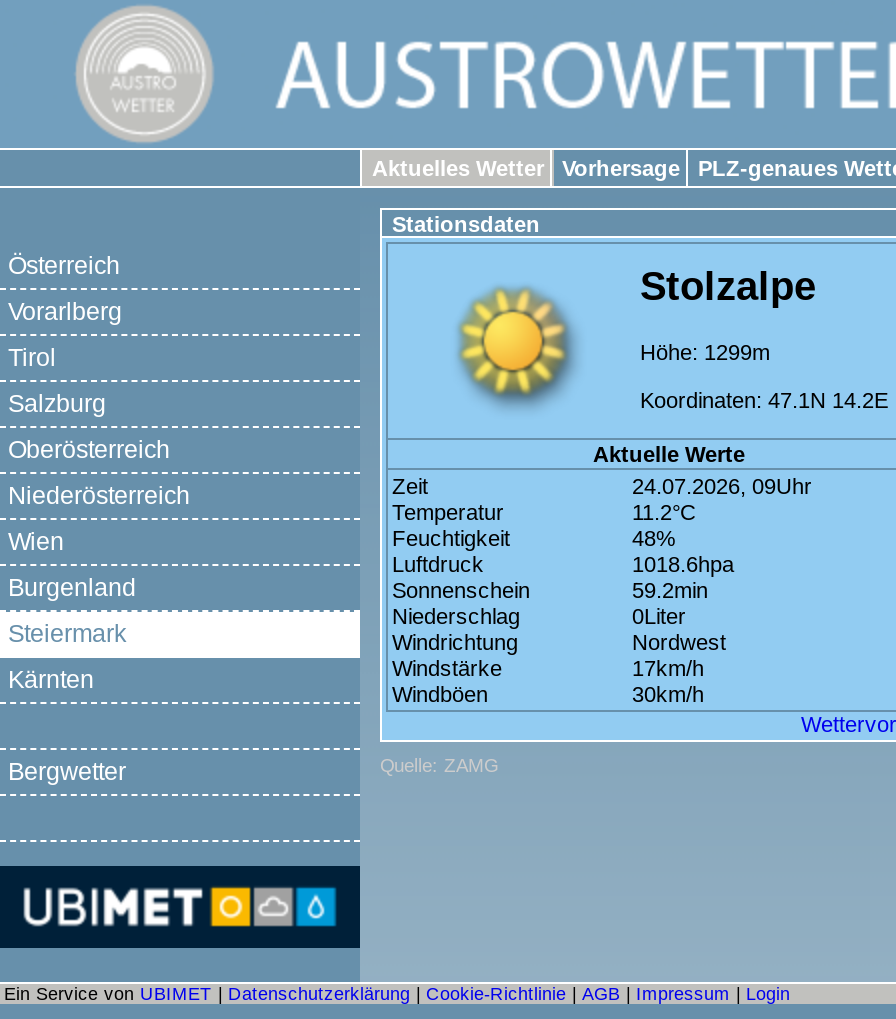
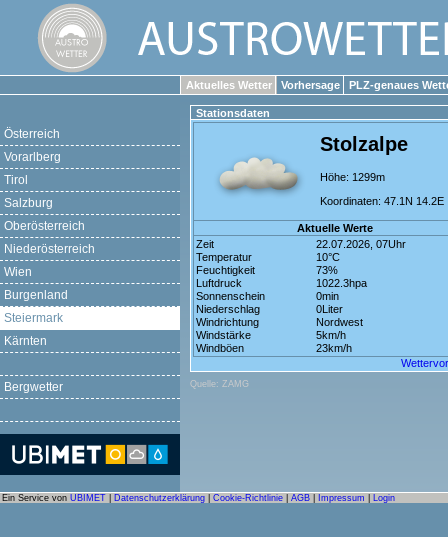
[440,286,596,408] [image] -> [219,145,300,204] [image]
[632,474,812,498] 24.07.2026, 09Uhr -> [316,238,406,250] 22.07.2026, 07Uhr
[632,500,696,524] 11.2°C -> [316,251,340,263] 10°C
[632,526,676,550] 48% -> [316,264,338,276] 73%
[632,552,734,576] 1018.6hpa -> [316,277,367,289] 1022.3hpa
[632,578,708,602] 59.2min -> [316,290,339,302] 0min
[632,656,704,680] 17km/h -> [316,329,346,341] 5km/h
[632,682,704,706] 30km/h -> [316,342,352,354] 23km/h

